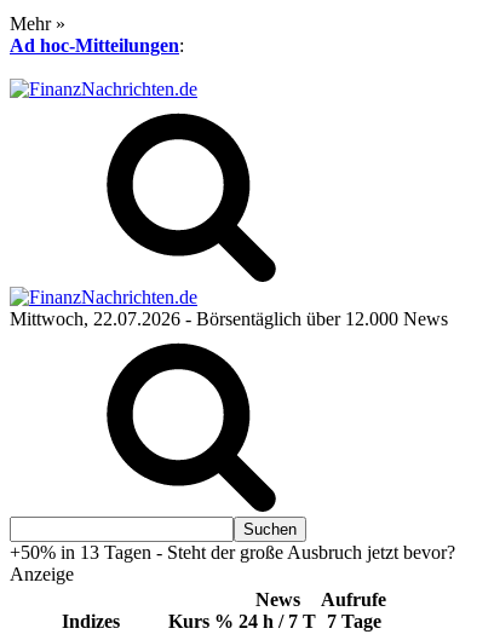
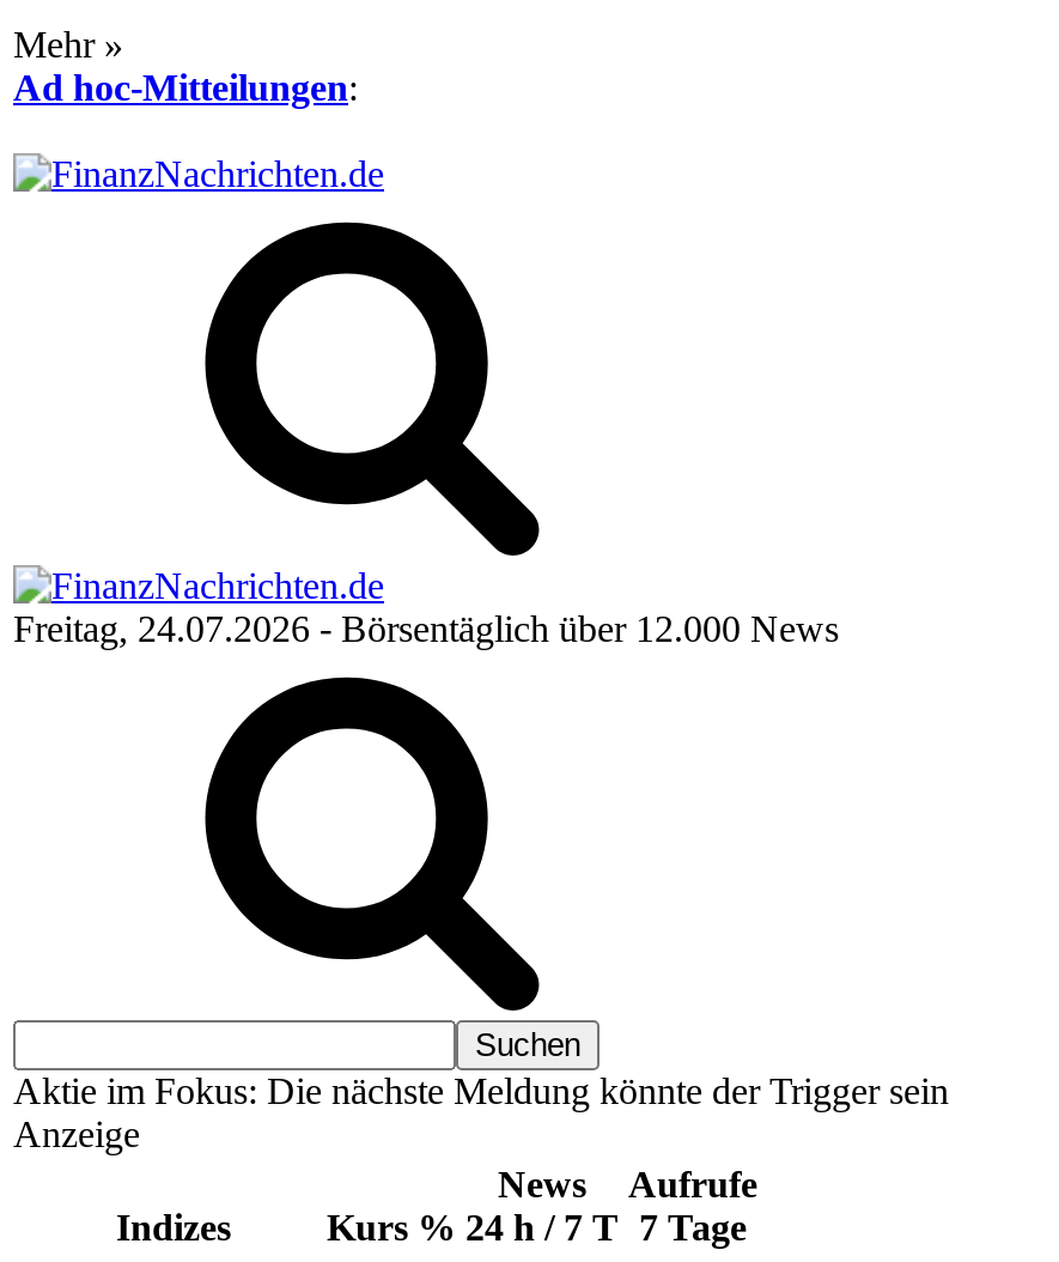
[10,309,448,329] Mittwoch, 22.07.2026 - Börsentäglich über 12.000 News -> [13,608,839,649] Freitag, 24.07.2026 - Börsentäglich über 12.000 News
[10,542,455,563] +50% in 13 Tagen - Steht der große Ausbruch jetzt bevor? -> [13,1070,949,1111] Aktie im Fokus: Die nächste Meldung könnte der Trigger sein

